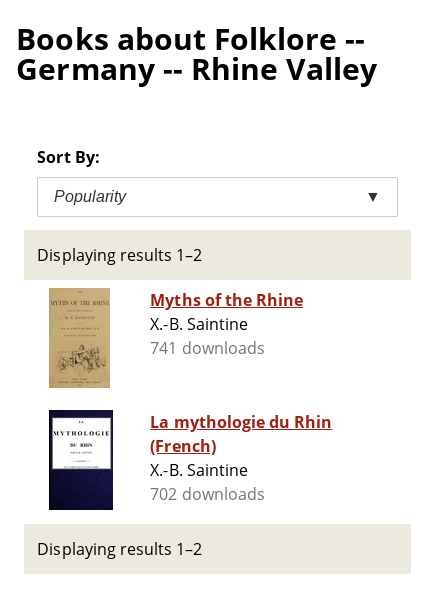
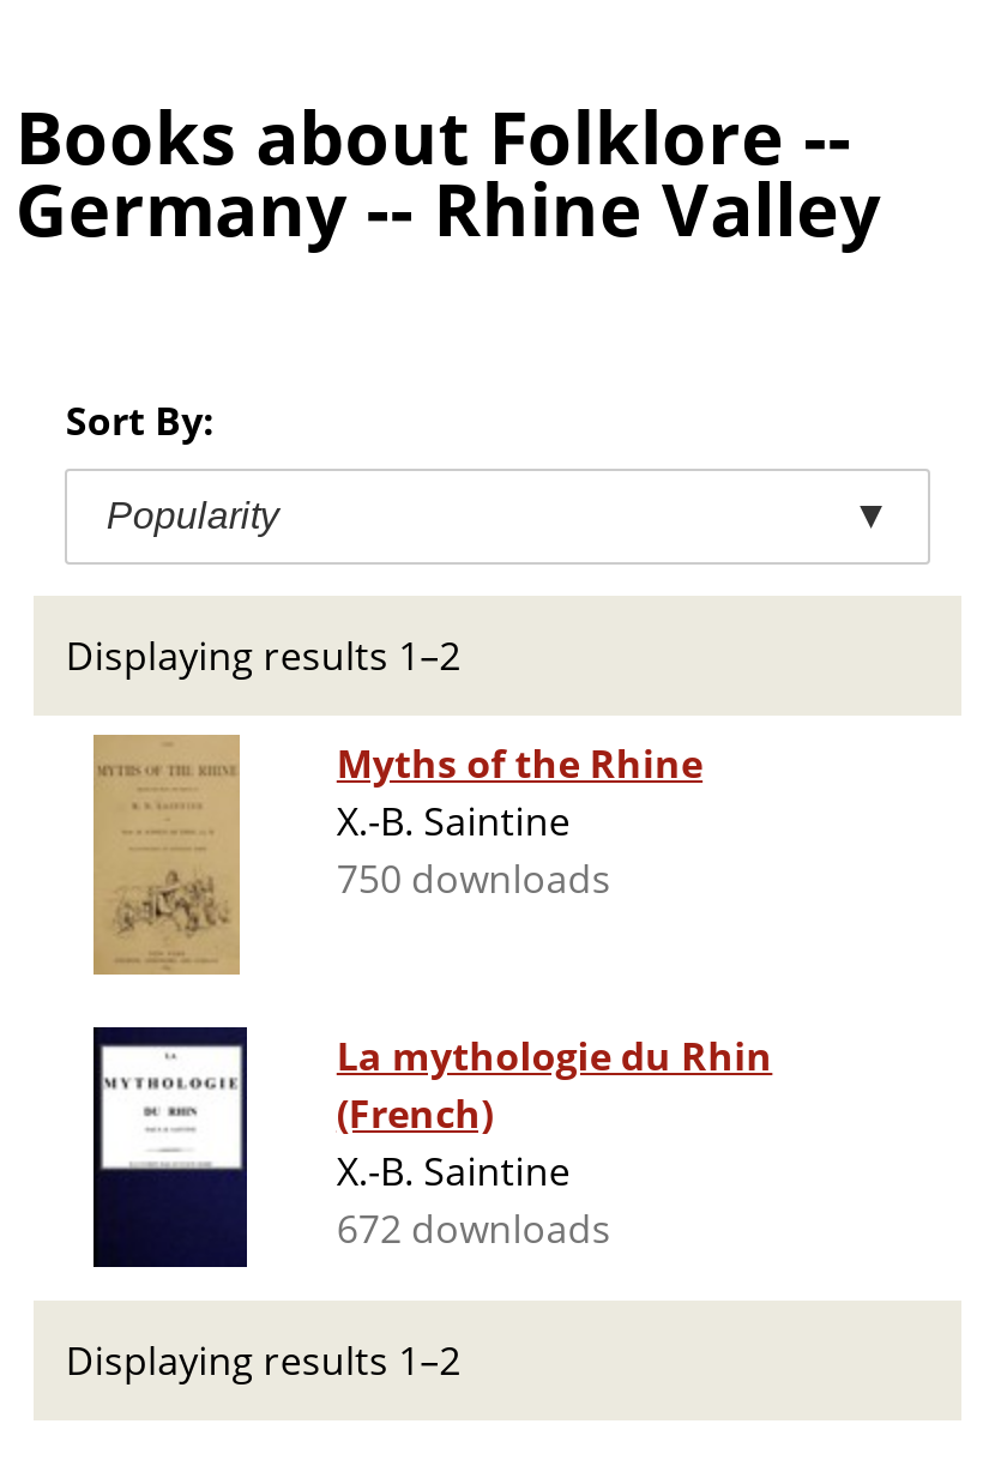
[150,337,265,359] 741 downloads -> [337,853,611,905] 750 downloads
[150,483,265,505] 702 downloads -> [337,1203,611,1256] 672 downloads

